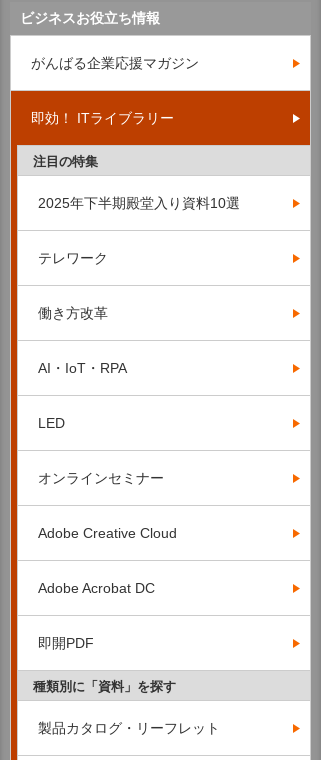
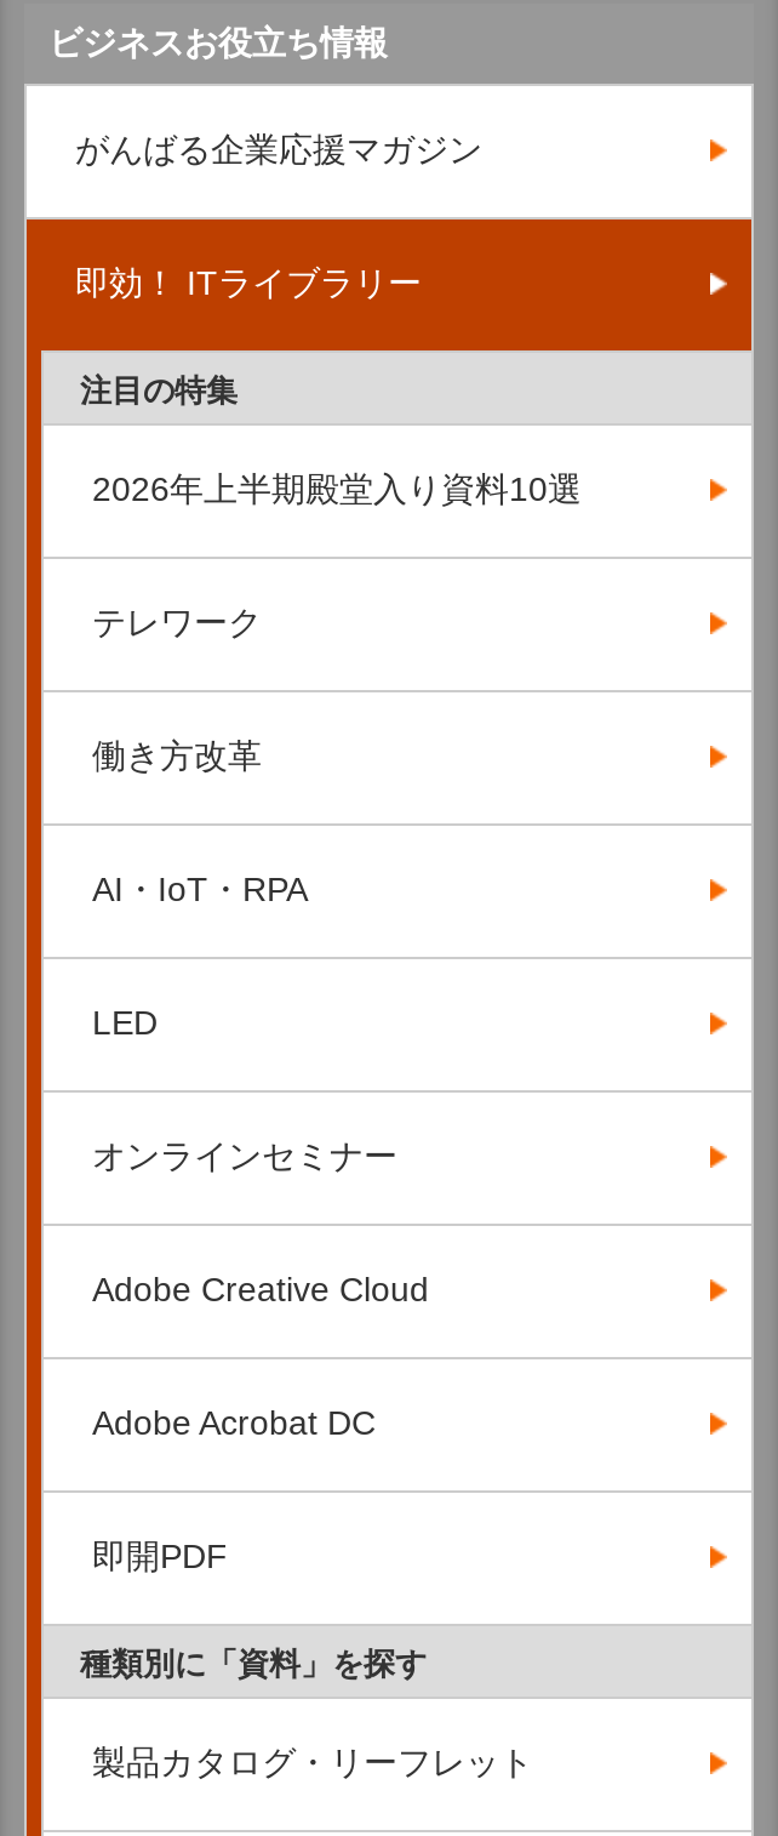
[38,195,240,211] 2025年下半期殿堂入り資料10選 -> [92,470,582,509] 2026年上半期殿堂入り資料10選

